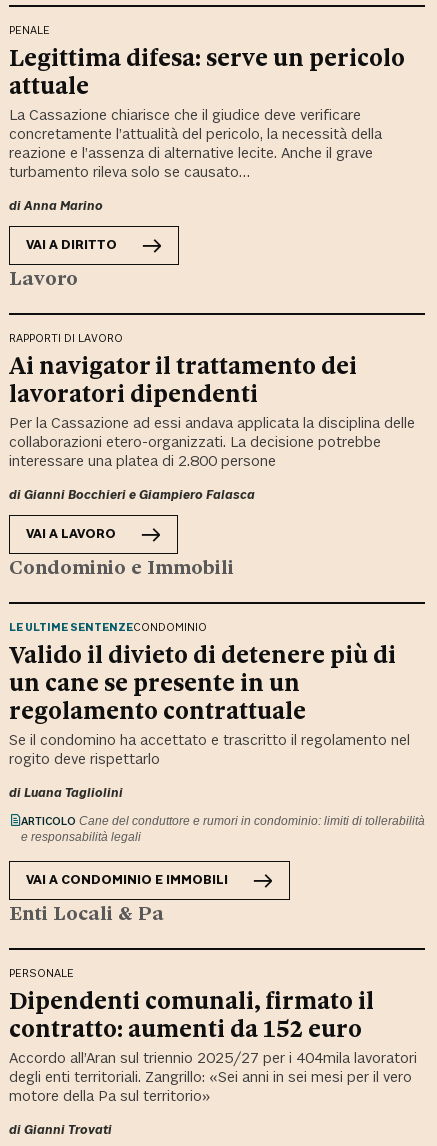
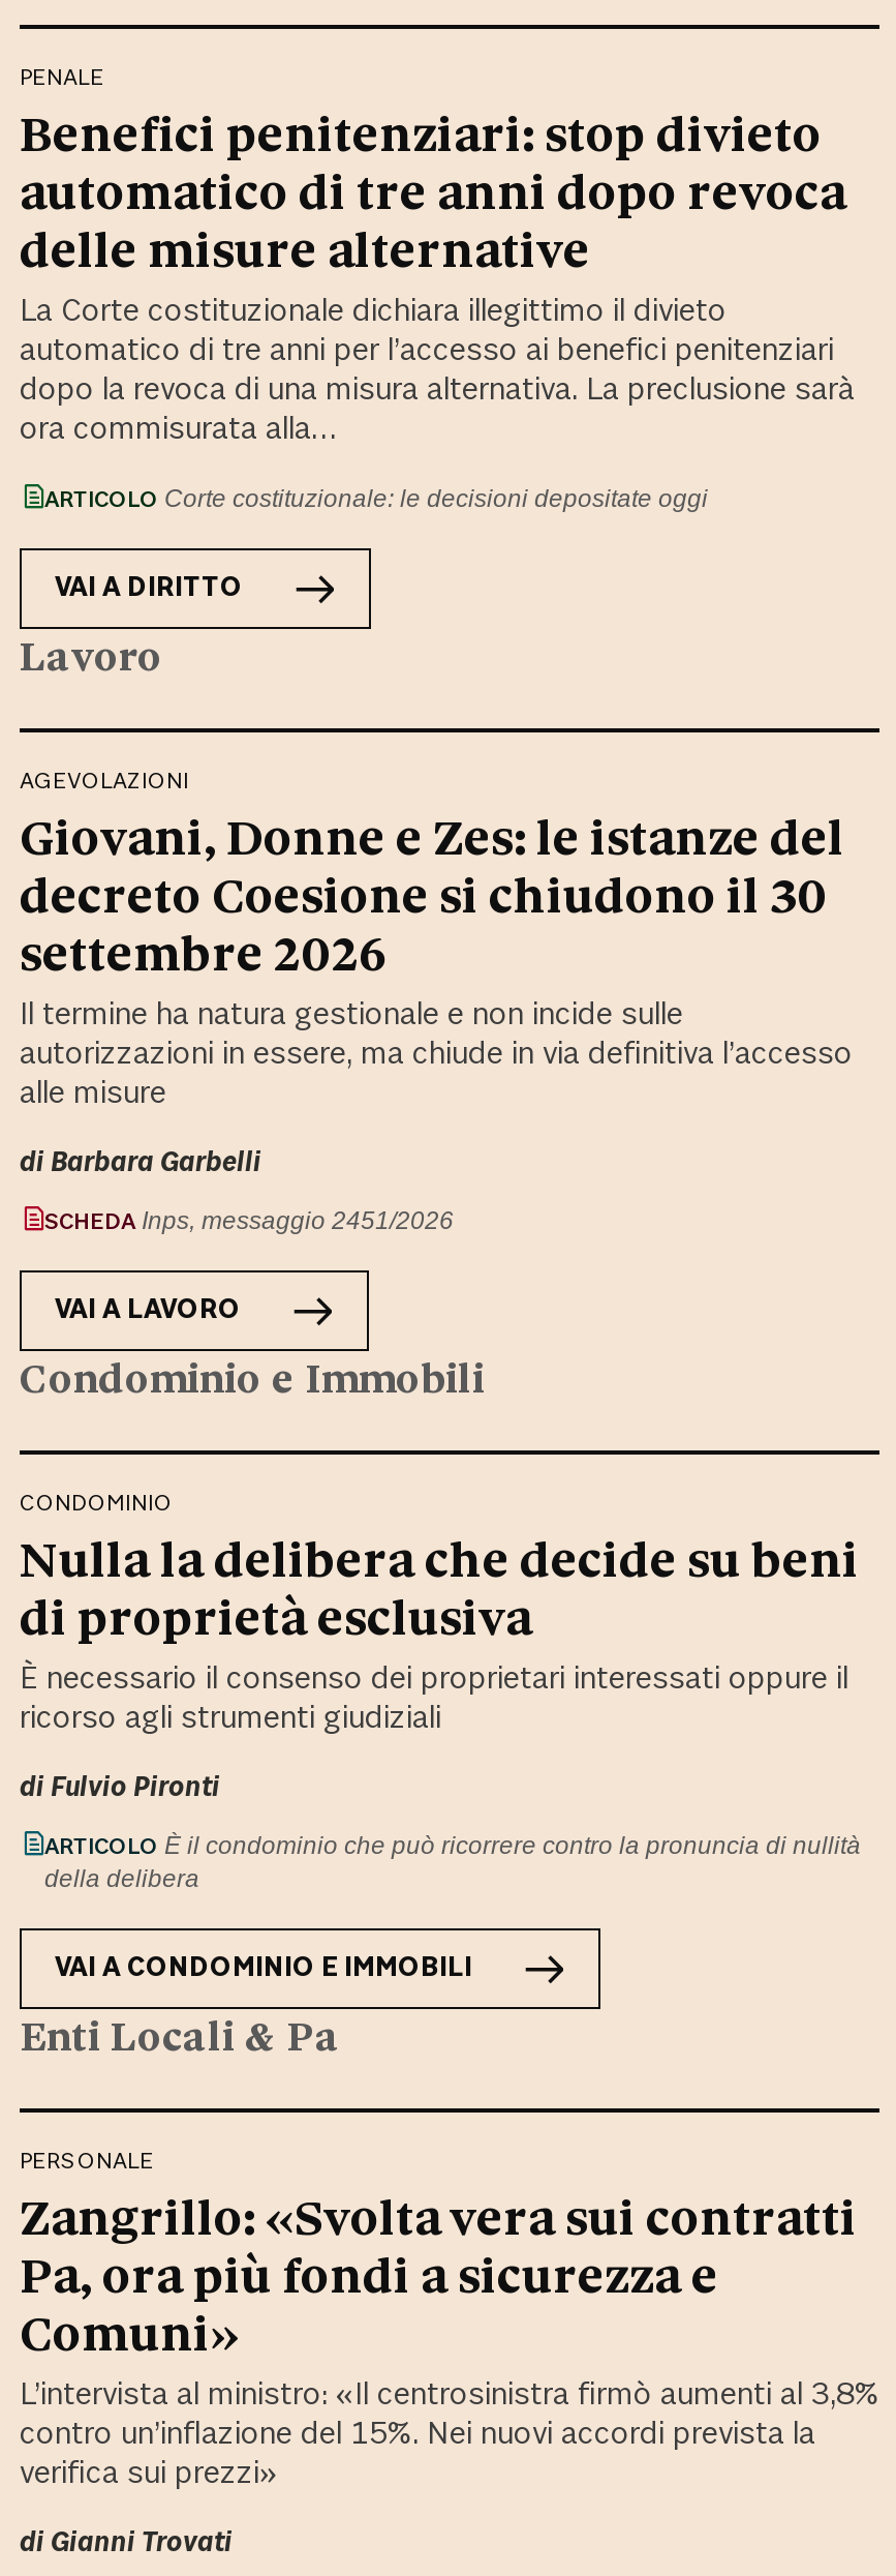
[9,39,405,182] Legittima difesa: serve un pericolo | attuale | La Cassazione chiarisce che il giudice deve verificare | concretamente l’attualità del pericolo, la necessità della | reazione e l’assenza di alternative lecite. Anche il grave | turbamento rileva solo se causato… -> [20,96,855,449] Benefici penitenziari: stop divieto | automatico di tre anni dopo revoca | delle misure alternative | La Corte costituzionale dichiara illegittimo il divieto | automatico di tre anni per l’accesso ai benefici penitenziari | dopo la revoca di una misura alternativa. La preclusione sarà | ora commisurata alla…
[9,198,103,214] di Anna Marino -> [44,485,708,516] ARTICOLO Corte costituzionale: le decisioni depositate oggi
[9,331,415,503] RAPPORTI DI LAVORO | Ai navigator il trattamento dei | lavoratori dipendenti | Per la Cassazione ad essi andava applicata la disciplina delle | collaborazioni etero-organizzati. La decisione potrebbe | interessare una platea di 2.800 persone | di Gianni Bocchieri e Giampiero Falasca -> [20,765,853,1238] AGEVOLAZIONI | Giovani, Donne e Zes: le istanze del | decreto Coesione si chiudono il 30 | settembre 2026 | Il termine ha natura gestionale e non incide sulle | autorizzazioni in essere, ma chiude in via definitiva l’accesso | alle misure | di Barbara Garbelli | SCHEDA Inps, messaggio 2451/2026
[9,620,410,769] LE ULTIME SENTENZECONDOMINIO | Valido il divieto di detenere più di | un cane se presente in un | regolamento contrattuale | Se il condomino ha accettato e trascritto il regolamento nel | rogito deve rispettarlo -> [20,1487,859,1738] CONDOMINIO | Nulla la delibera che decide su beni | di proprietà esclusiva | È necessario il consenso dei proprietari interessati oppure il | ricorso agli strumenti giudiziali
[9,785,123,801] di Luana Tagliolini -> [20,1772,220,1805] di Fulvio Pironti
[21,814,425,844] ARTICOLO Cane del conduttore e rumori in condominio: limiti di tollerabilità | e responsabilità legali -> [44,1832,861,1894] ARTICOLO È il condominio che può ricorrere contro la pronuncia di nullità | della delibera
[9,982,417,1106] Dipendenti comunali, firmato il | contratto: aumenti da 152 euro | Accordo all’Aran sul triennio 2025/27 per i 404mila lavoratori | degli enti territoriali. Zangrillo: «Sei anni in sei mesi per il vero | motore della Pa sul territorio» -> [20,2179,879,2494] Zangrillo: «Svolta vera sui contratti | Pa, ora più fondi a sicurezza e | Comuni» | L’intervista al ministro: «Il centrosinistra firmò aumenti al 3,8% | contro un’inflazione del 15%. Nei nuovi accordi prevista la | verifica sui prezzi»

